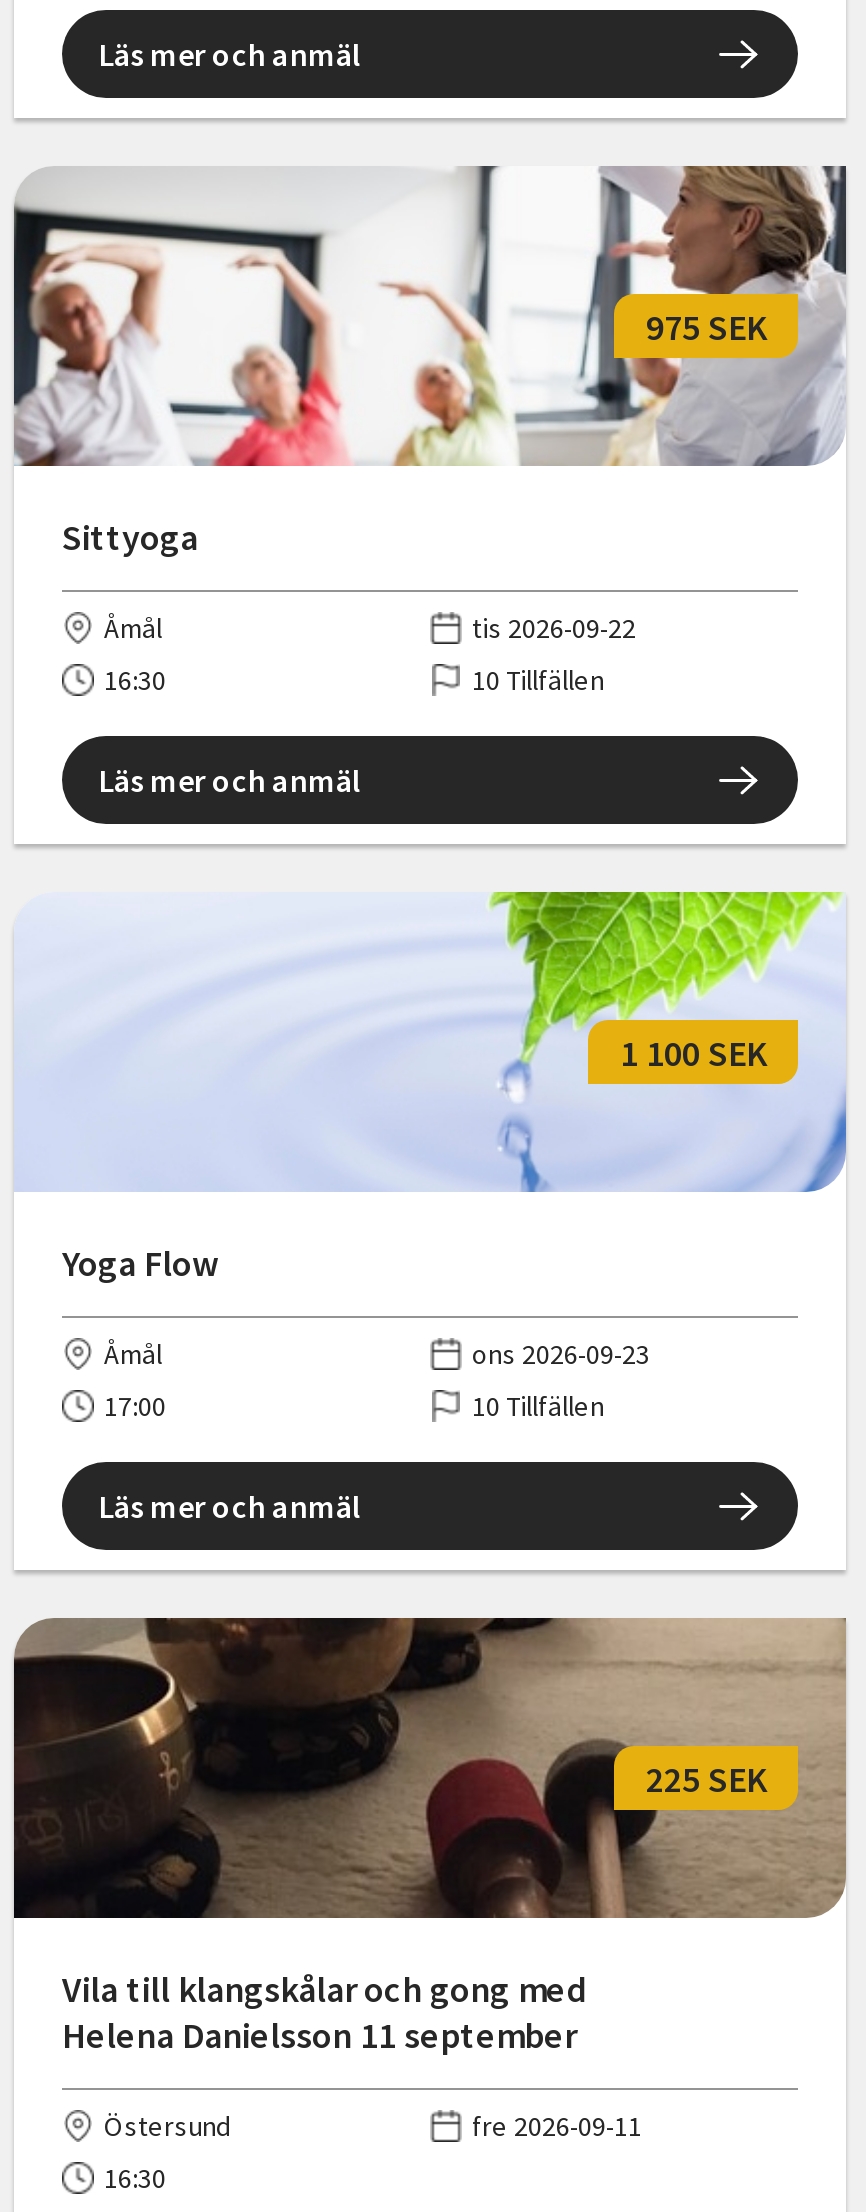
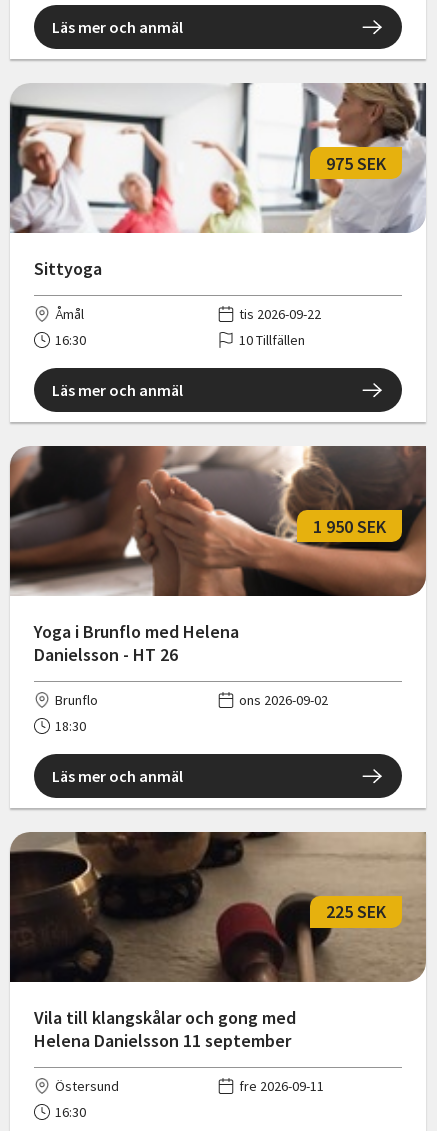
[14,890,848,1194] [image] | 1 100 SEK -> [9,445,427,597] [image] | 1 950 SEK
[62,1240,218,1286] Yoga Flow -> [34,620,239,666] Yoga i Brunflo med Helena | Danielsson - HT 26
[104,1336,650,1424] Åmål | ons 2026-09-23 | 17:00 | 10 Tillfällen -> [55,691,328,735] Brunflo | ons 2026-09-02 | 18:30

